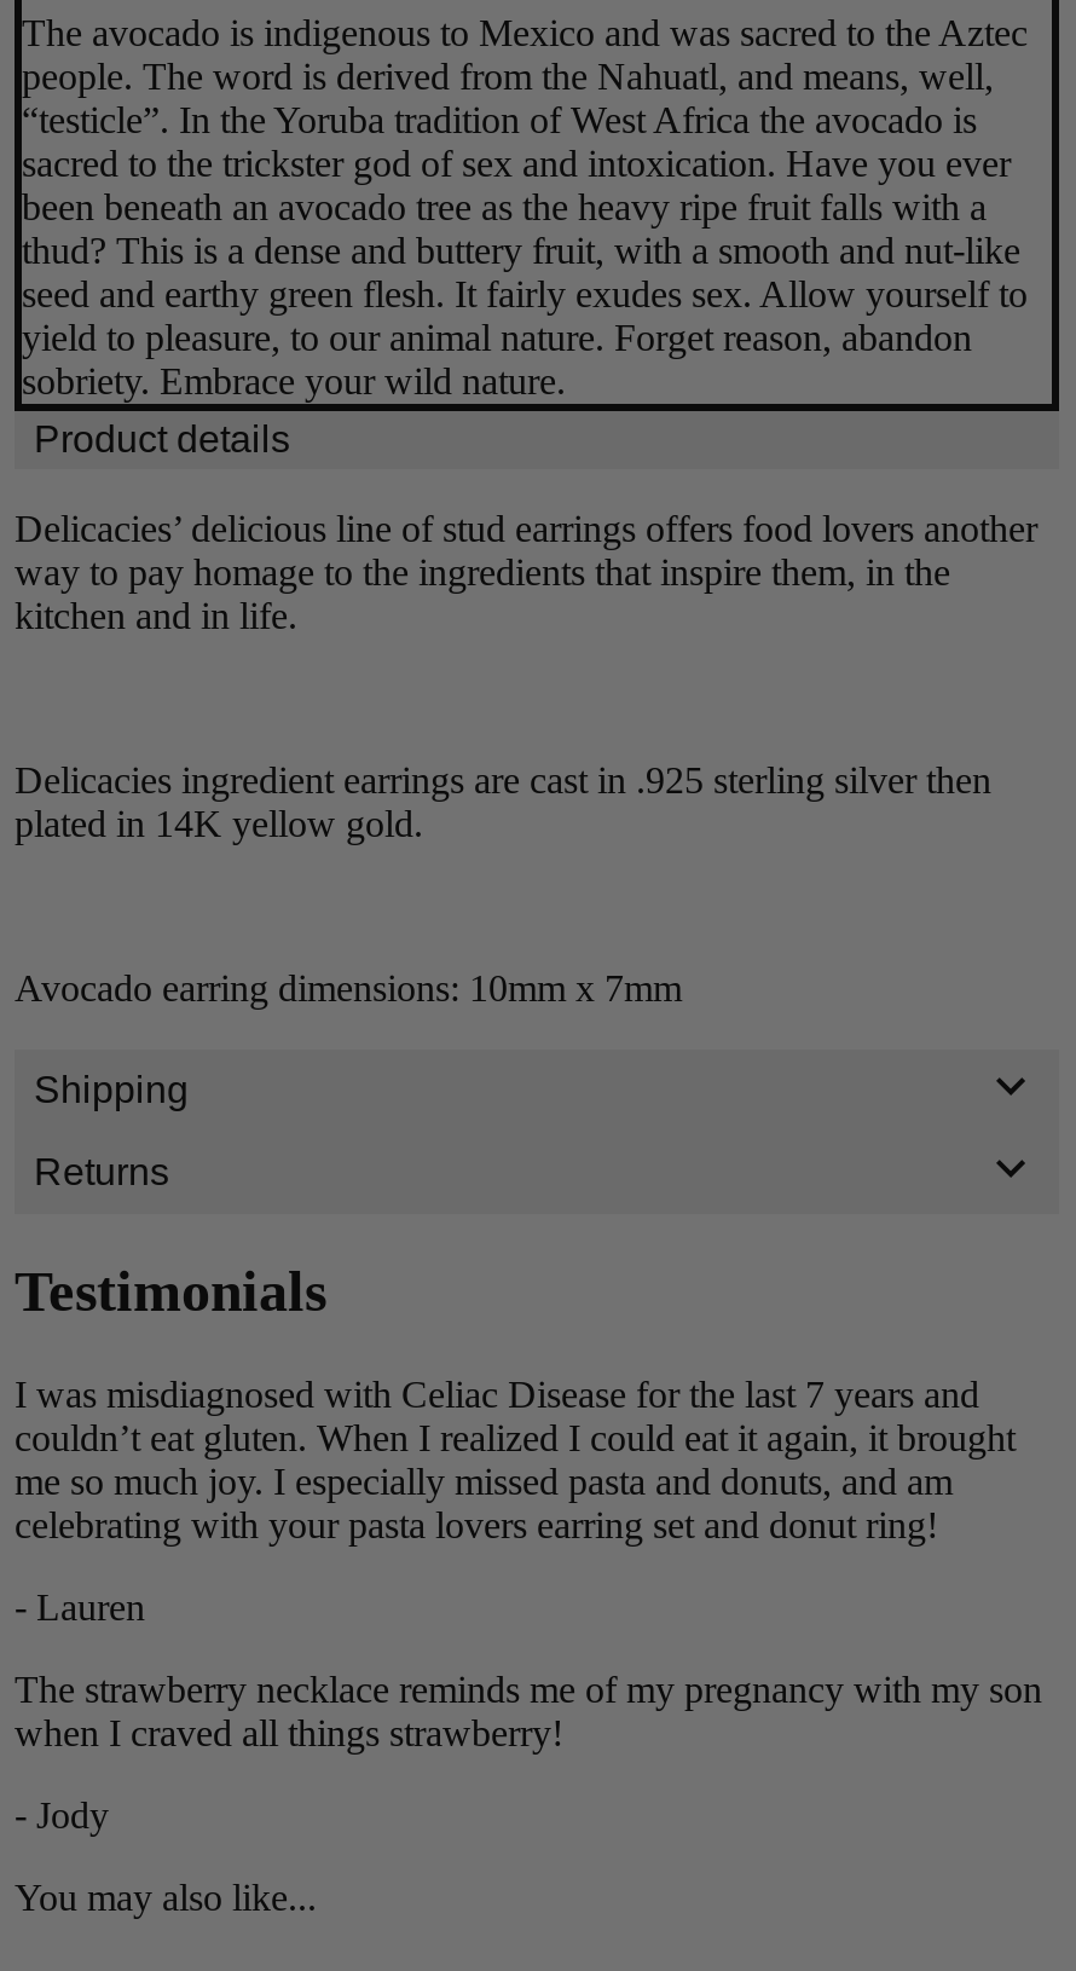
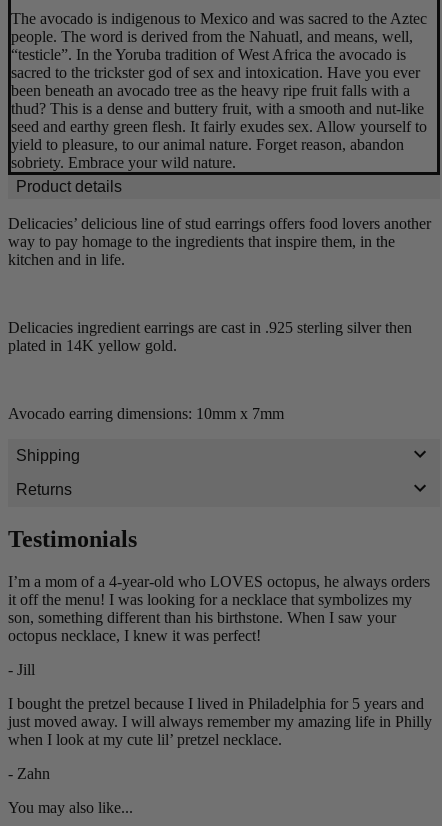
[15,1374,1016,1546] I was misdiagnosed with Celiac Disease for the last 7 years and | couldn’t eat gluten. When I realized I could eat it again, it brought | me so much joy. I especially missed pasta and donuts, and am | celebrating with your pasta lovers earring set and donut ring! -> [8,573,430,644] I’m a mom of a 4-year-old who LOVES octopus, he always orders | it off the menu! I was looking for a necklace that symbolizes my | son, something different than his birthstone. When I saw your | octopus necklace, I knew it was perfect!
[15,1587,145,1628] - Lauren -> [8,661,35,678] - Jill
[15,1669,1042,1754] The strawberry necklace reminds me of my pregnancy with my son | when I craved all things strawberry! -> [8,695,432,748] I bought the pretzel because I lived in Philadelphia for 5 years and | just moved away. I will always remember my amazing life in Philly | when I look at my cute lil’ pretzel necklace.
[15,1795,109,1836] - Jody -> [8,765,50,782] - Zahn

